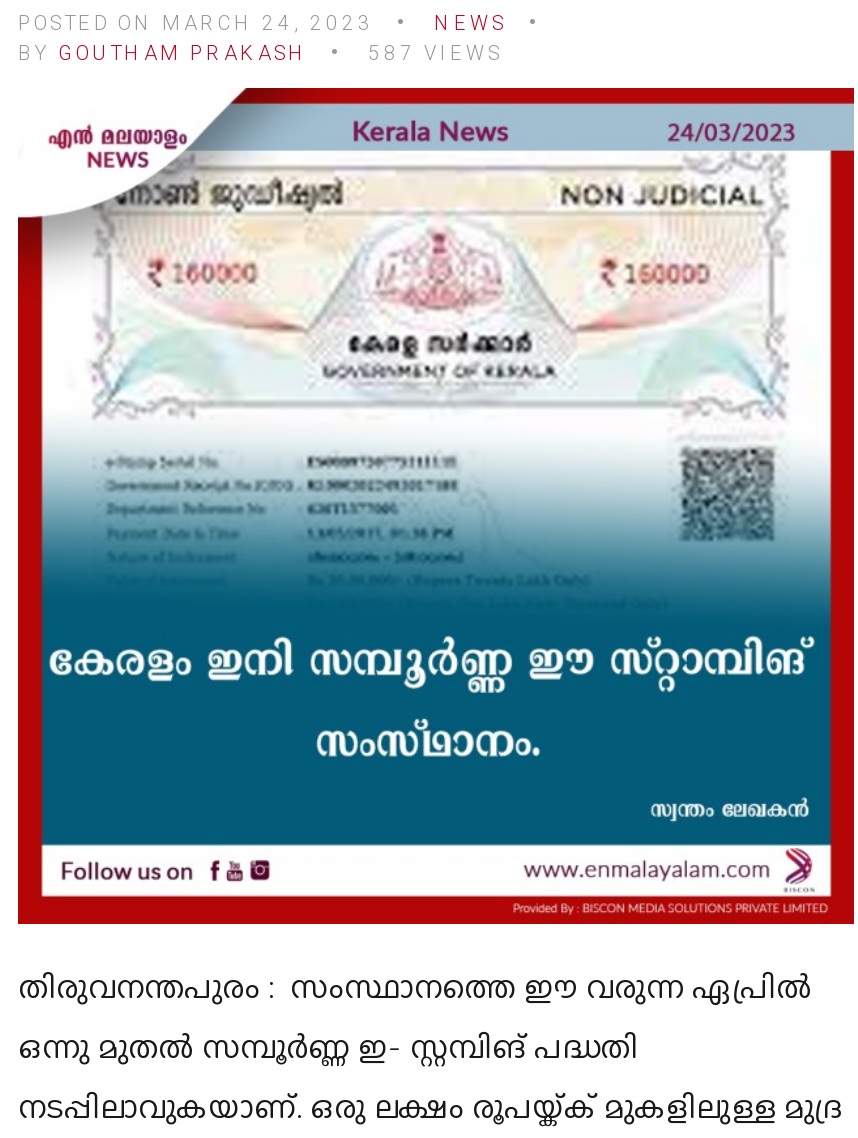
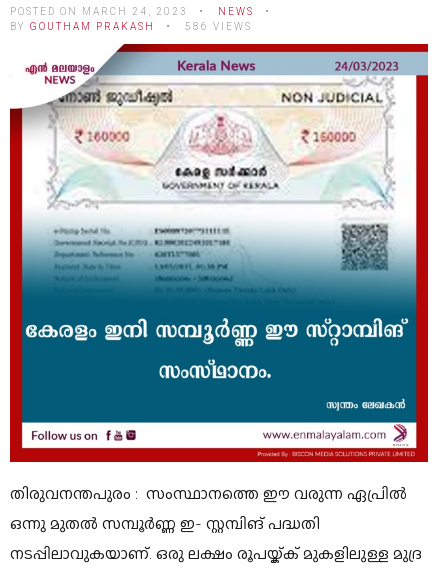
[368,42,502,64] 587 VIEWS -> [185,21,252,32] 586 VIEWS

